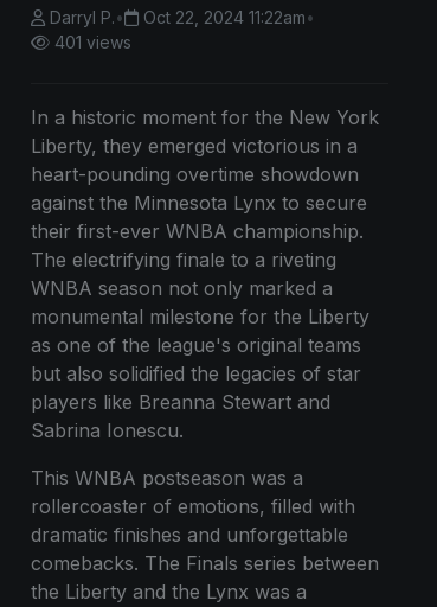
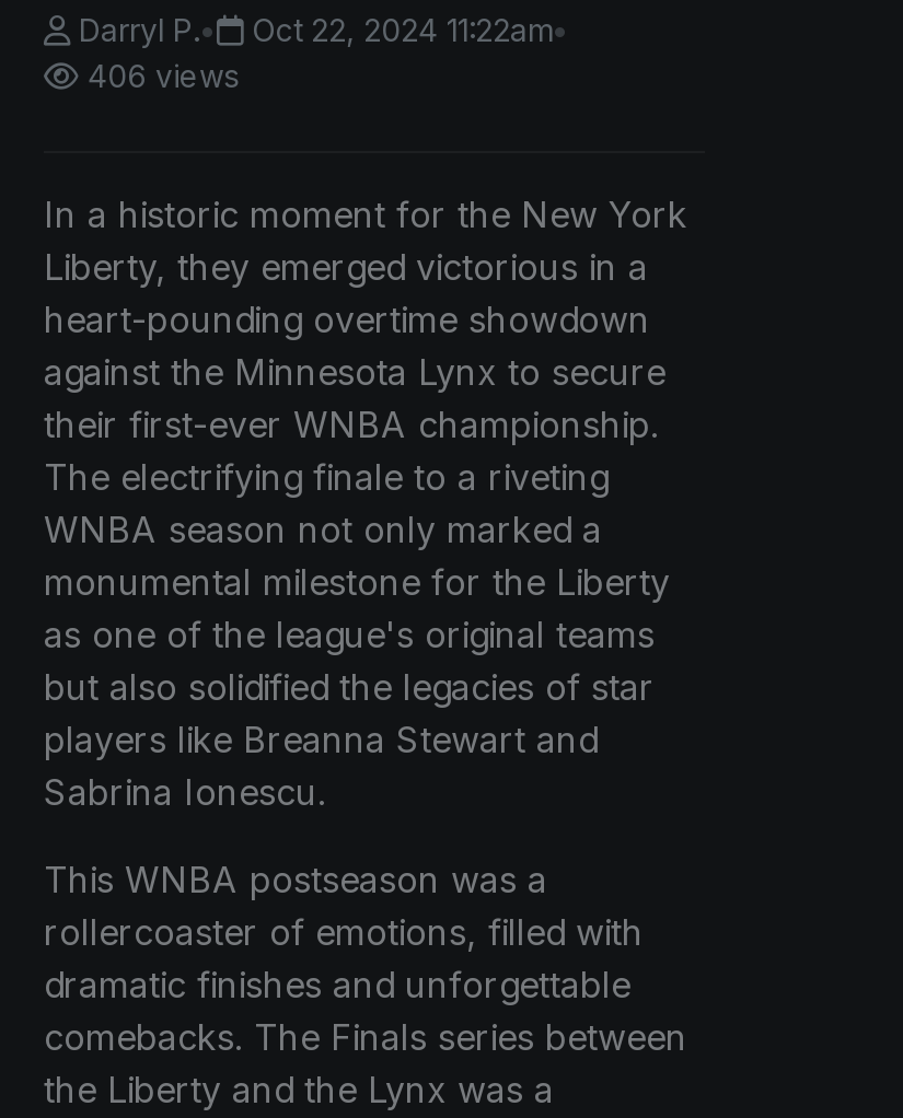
[54,32,131,52] 401 views -> [88,57,239,94] 406 views

